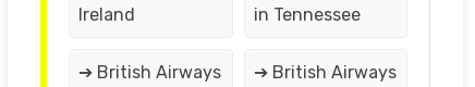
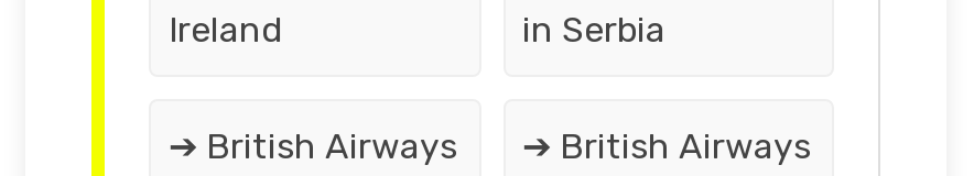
[253,4,360,25] in Tennessee -> [522,8,665,50] in Serbia

